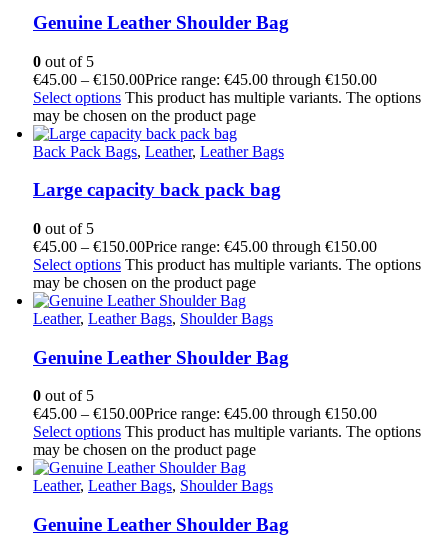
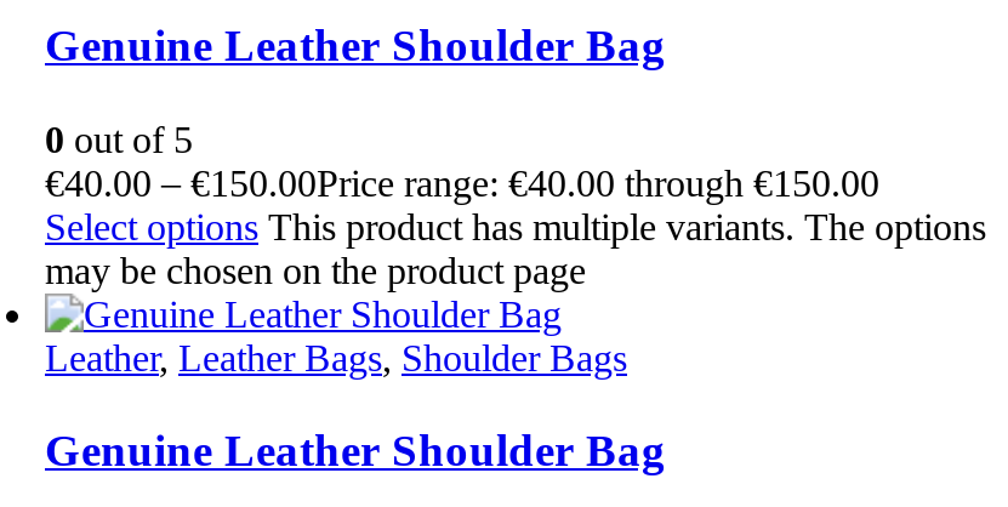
[33,70,421,422] €45.00 – €150.00Price range: €45.00 through €150.00 | Select options This product has multiple variants. The options | may be chosen on the product page | Back Pack Bags, Leather, Leather Bags | Large capacity back pack bag | 0 out of 5 | €45.00 – €150.00Price range: €45.00 through €150.00 | Select options This product has multiple variants. The options | may be chosen on the product page | Leather, Leather Bags, Shoulder Bags | Genuine Leather Shoulder Bag | 0 out of 5 | €45.00 – €150.00Price range: €45.00 through €150.00 -> [45,161,879,203] €40.00 – €150.00Price range: €40.00 through €150.00

